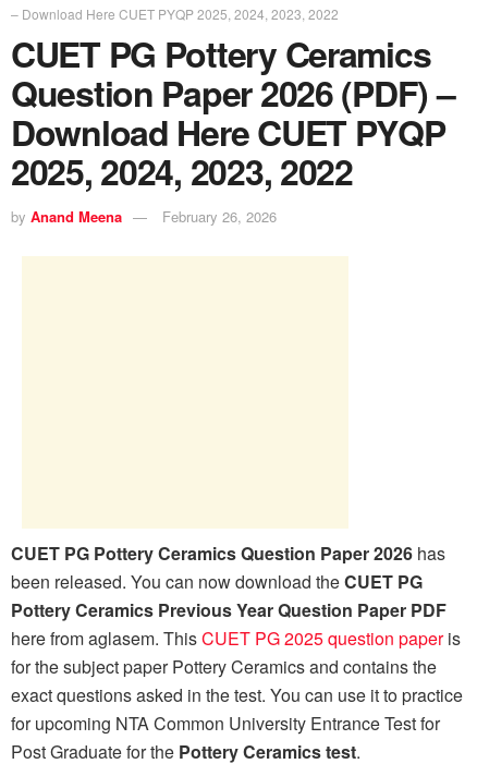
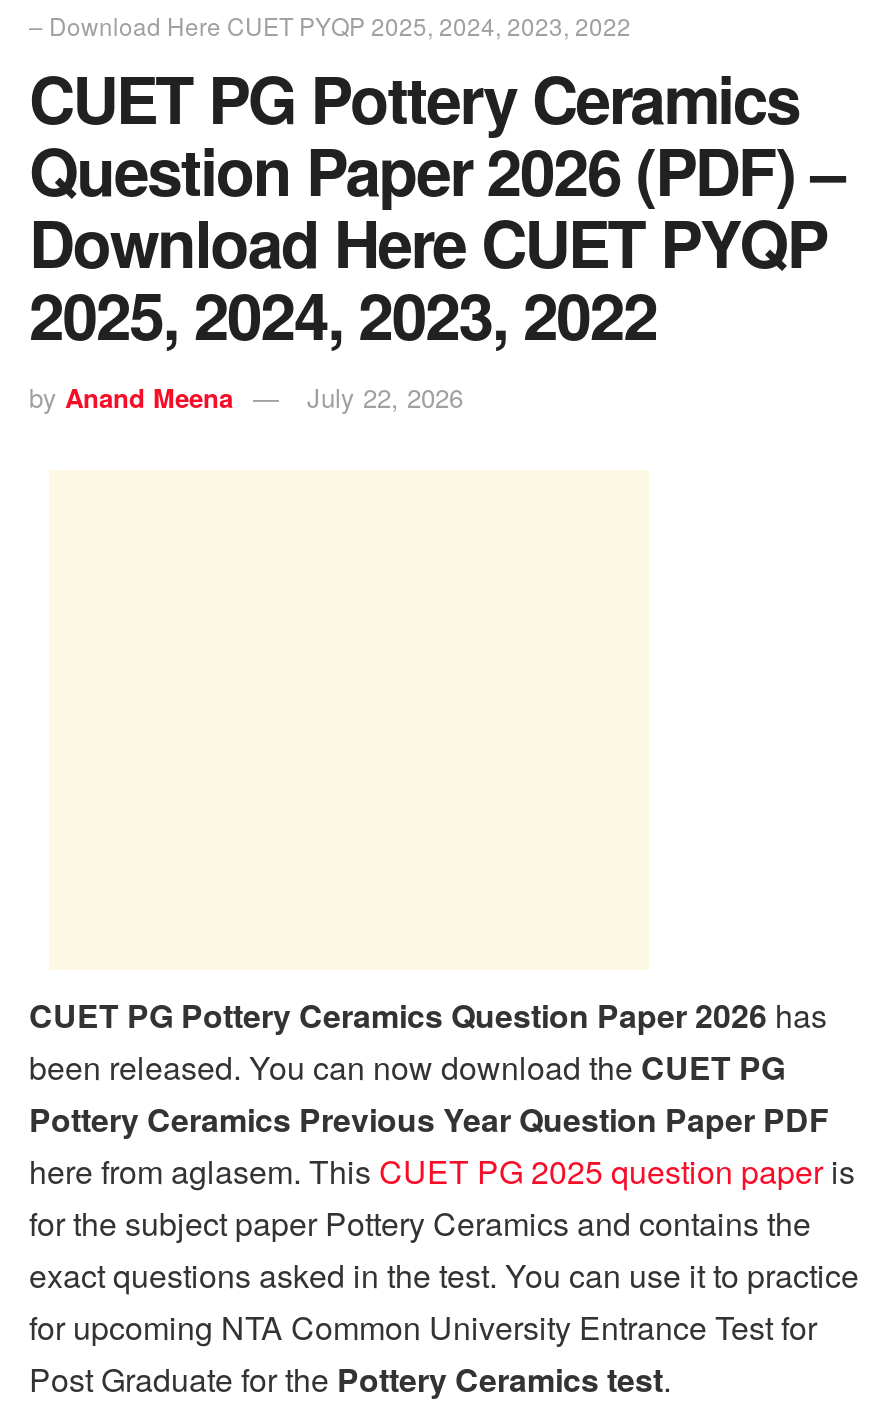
[11,206,277,226] by Anand Meena February 26, 2026 -> [29,378,463,416] by Anand Meena July 22, 2026

